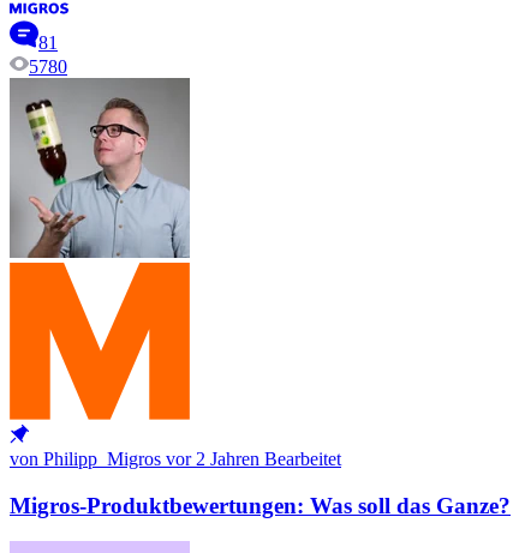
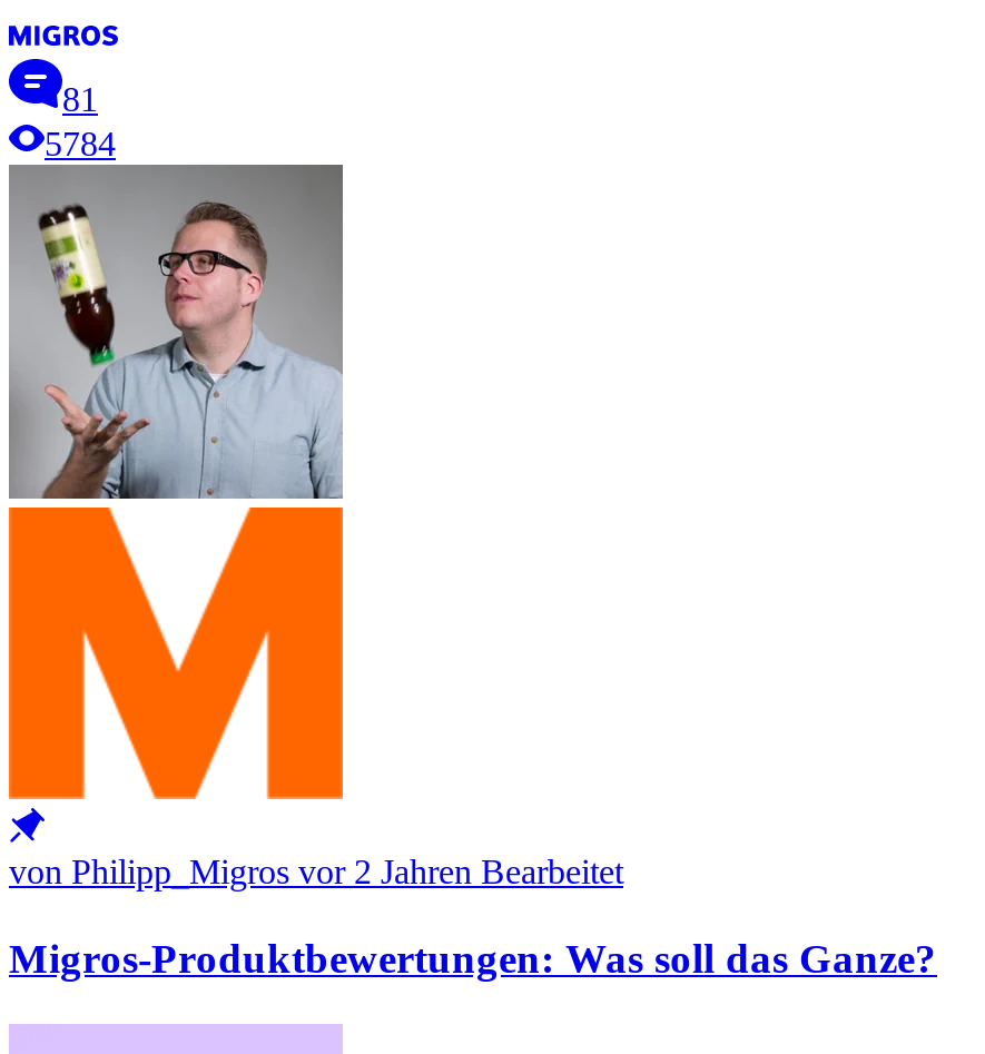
[29,56,67,77] 5780 -> [45,124,116,162] 5784

